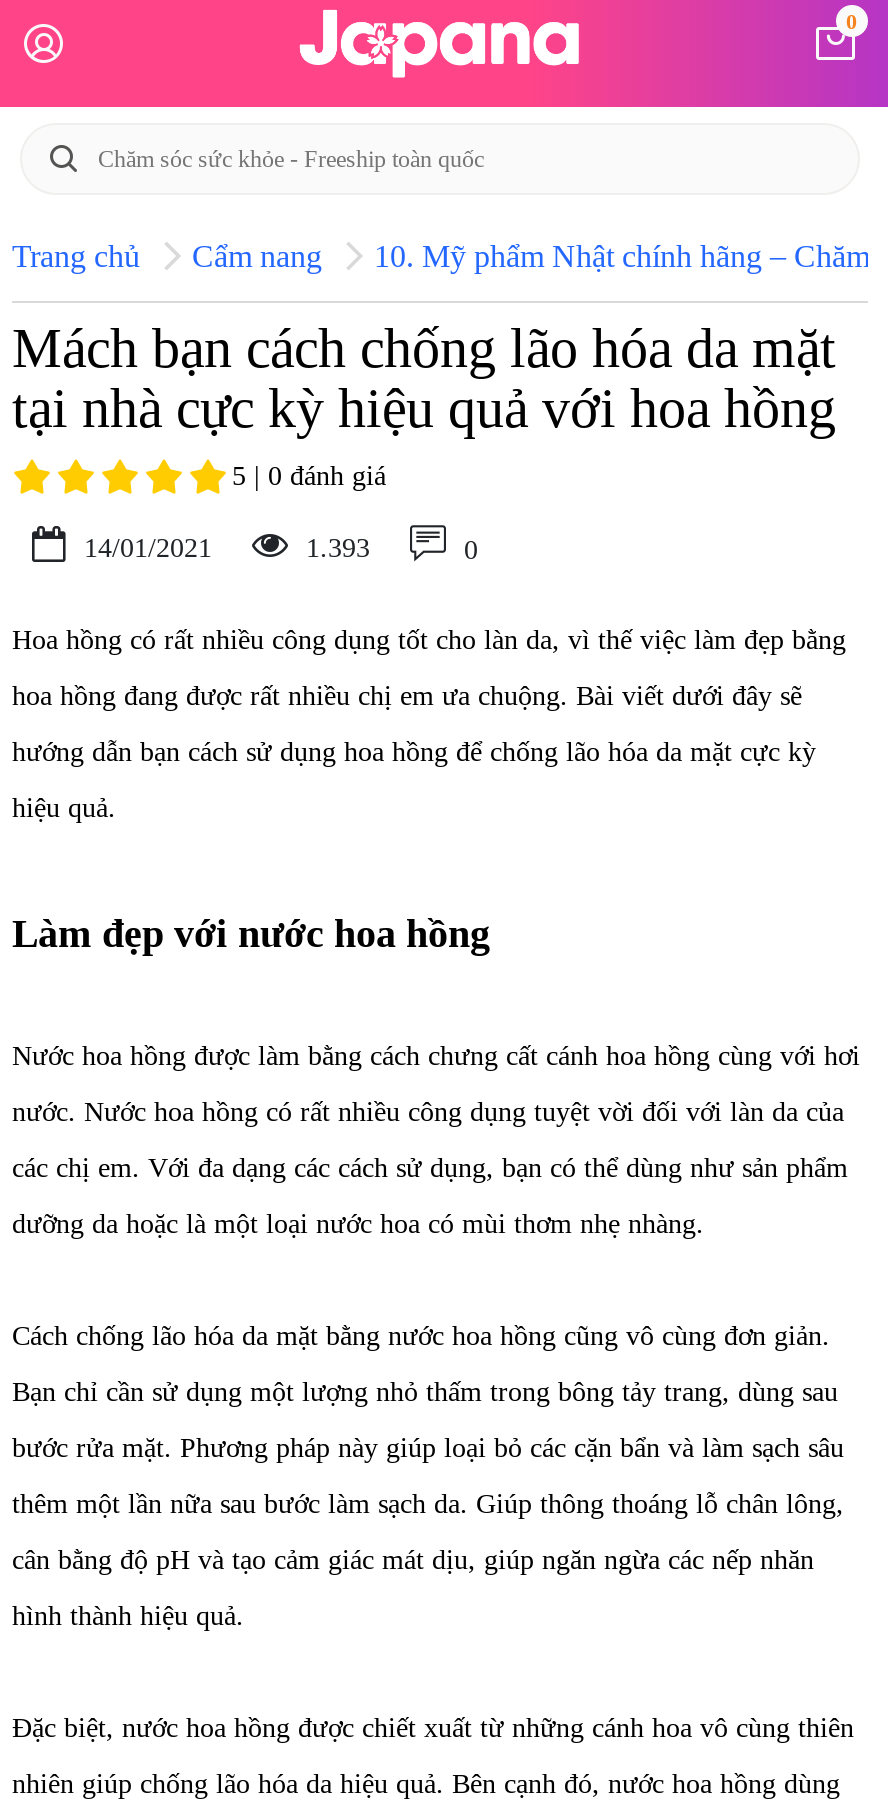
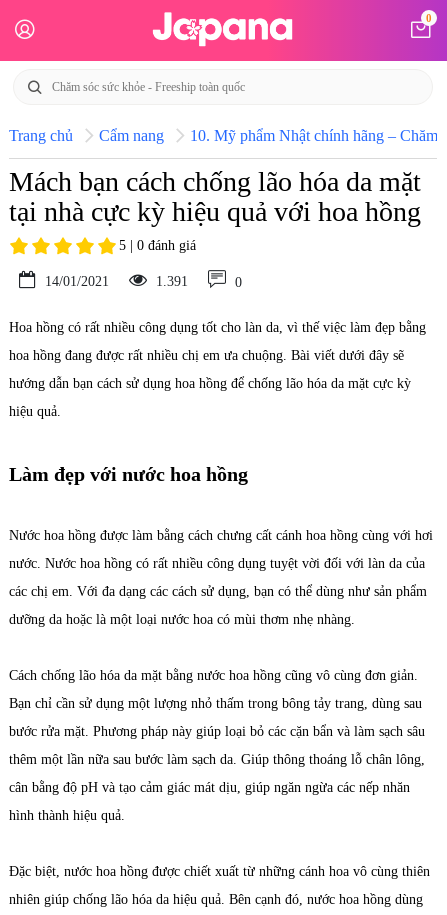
[298,533,370,563] 1.393 -> [152,274,188,289] 1.391

